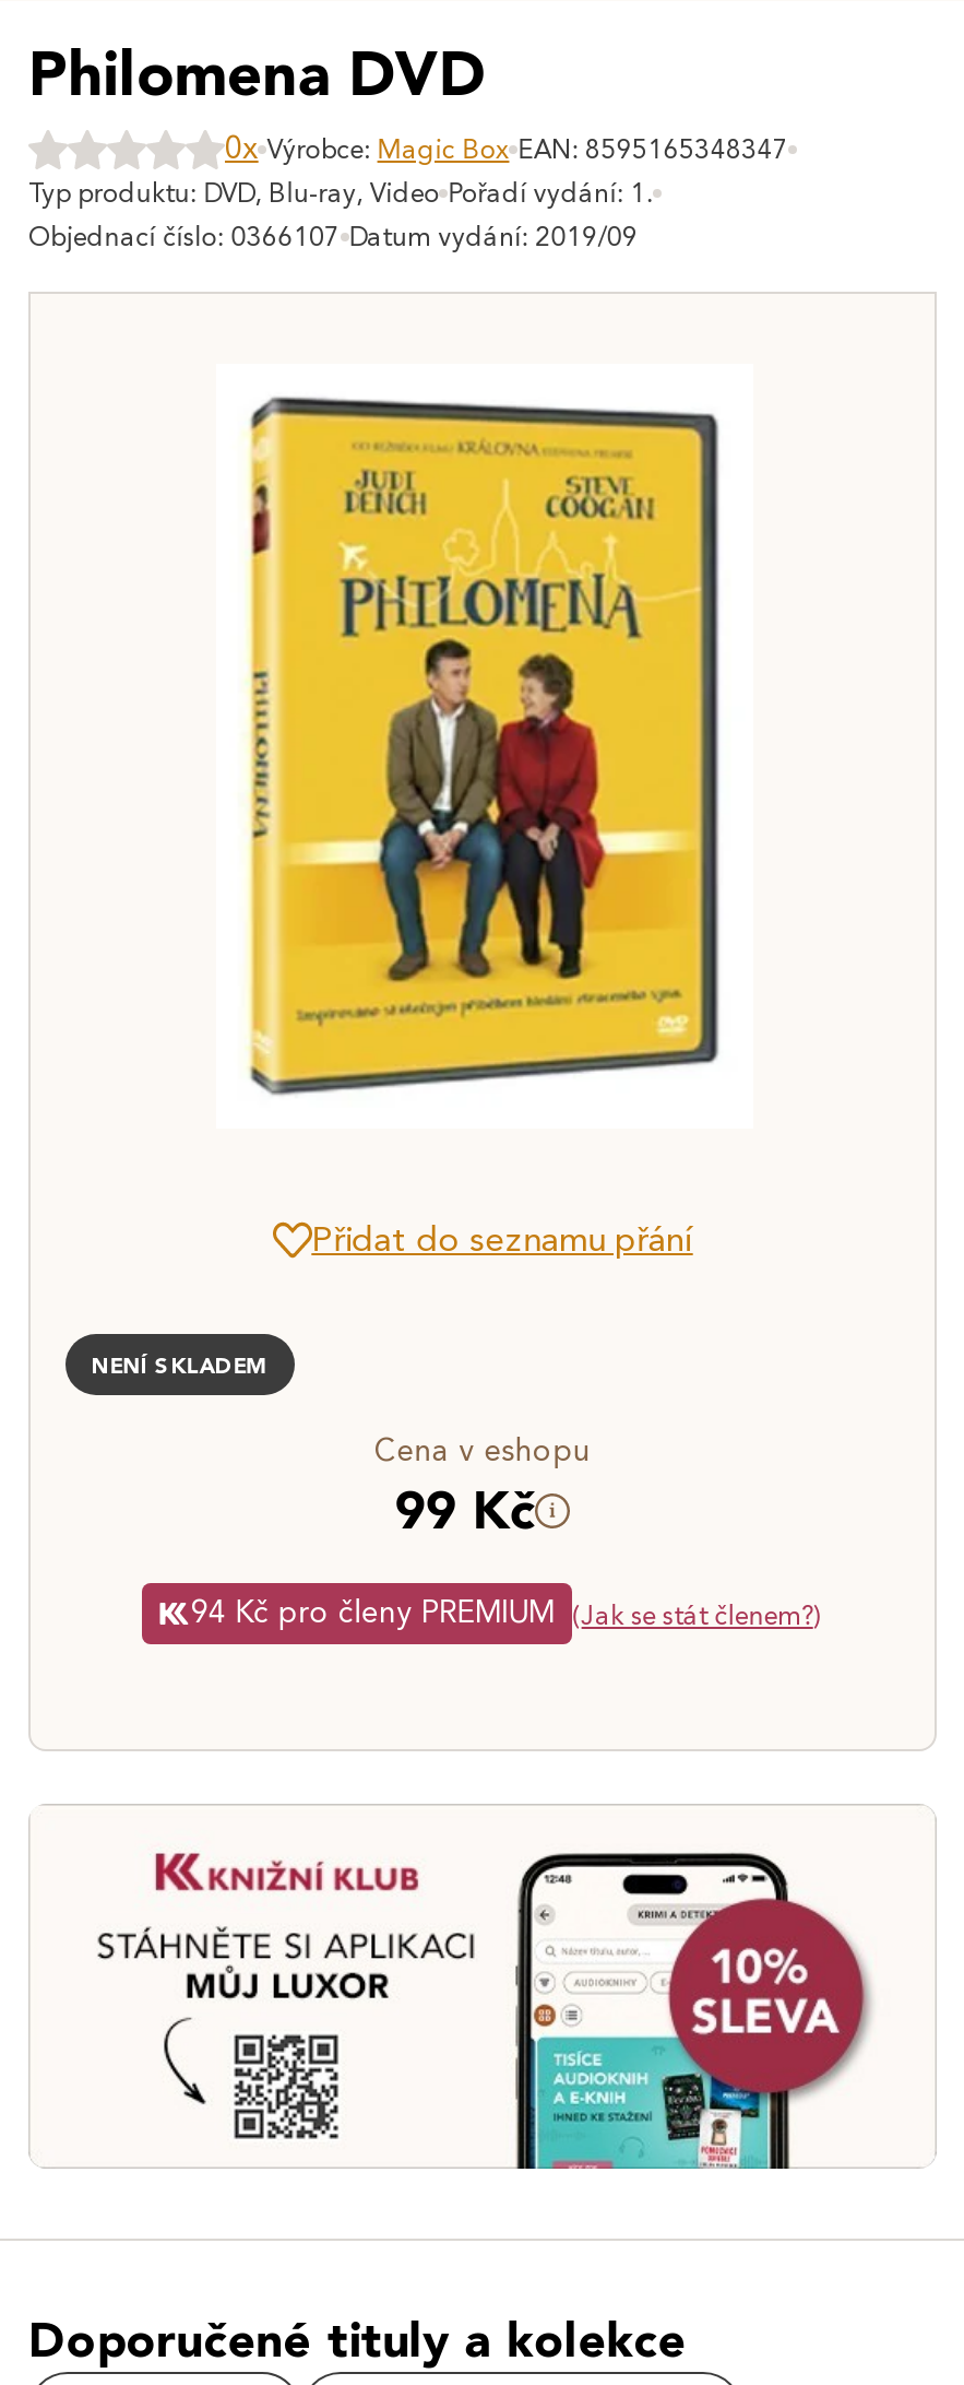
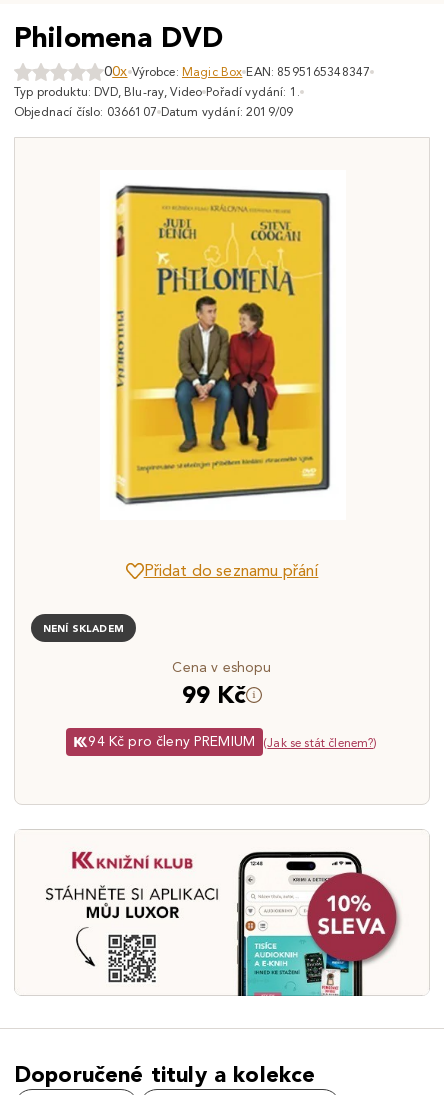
[225,130,788,167] 0x Výrobce: Magic Box EAN: 8595165348347 -> [104,63,370,80] 00x Výrobce: Magic Box EAN: 8595165348347

